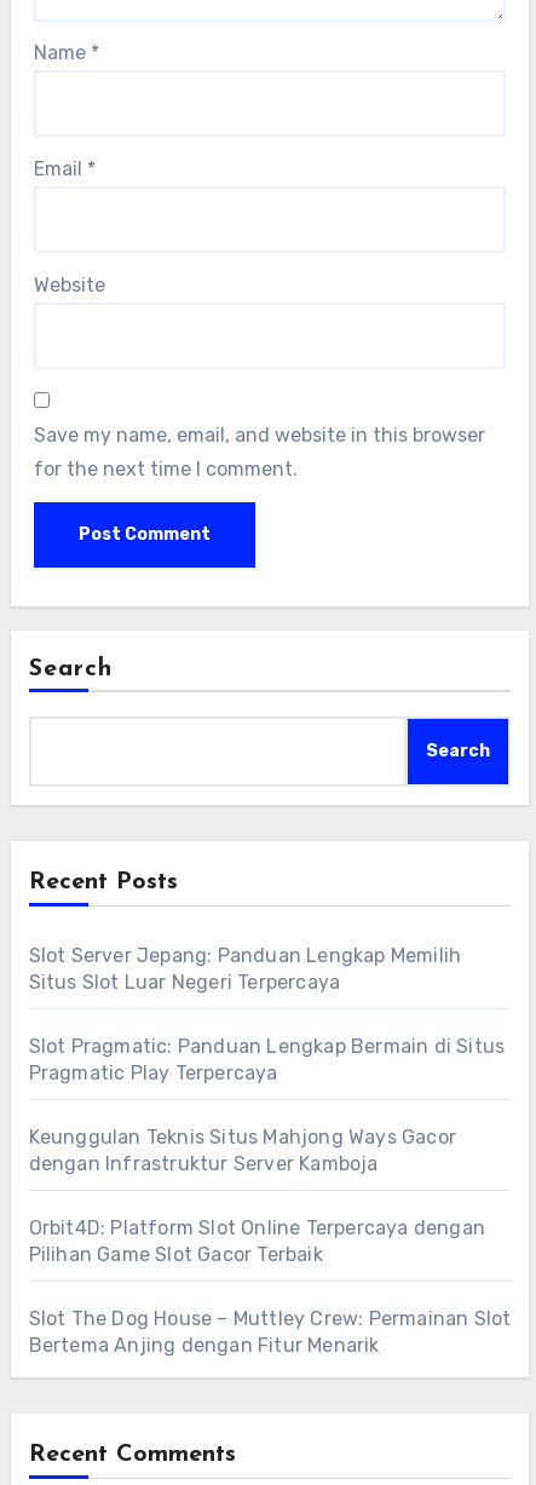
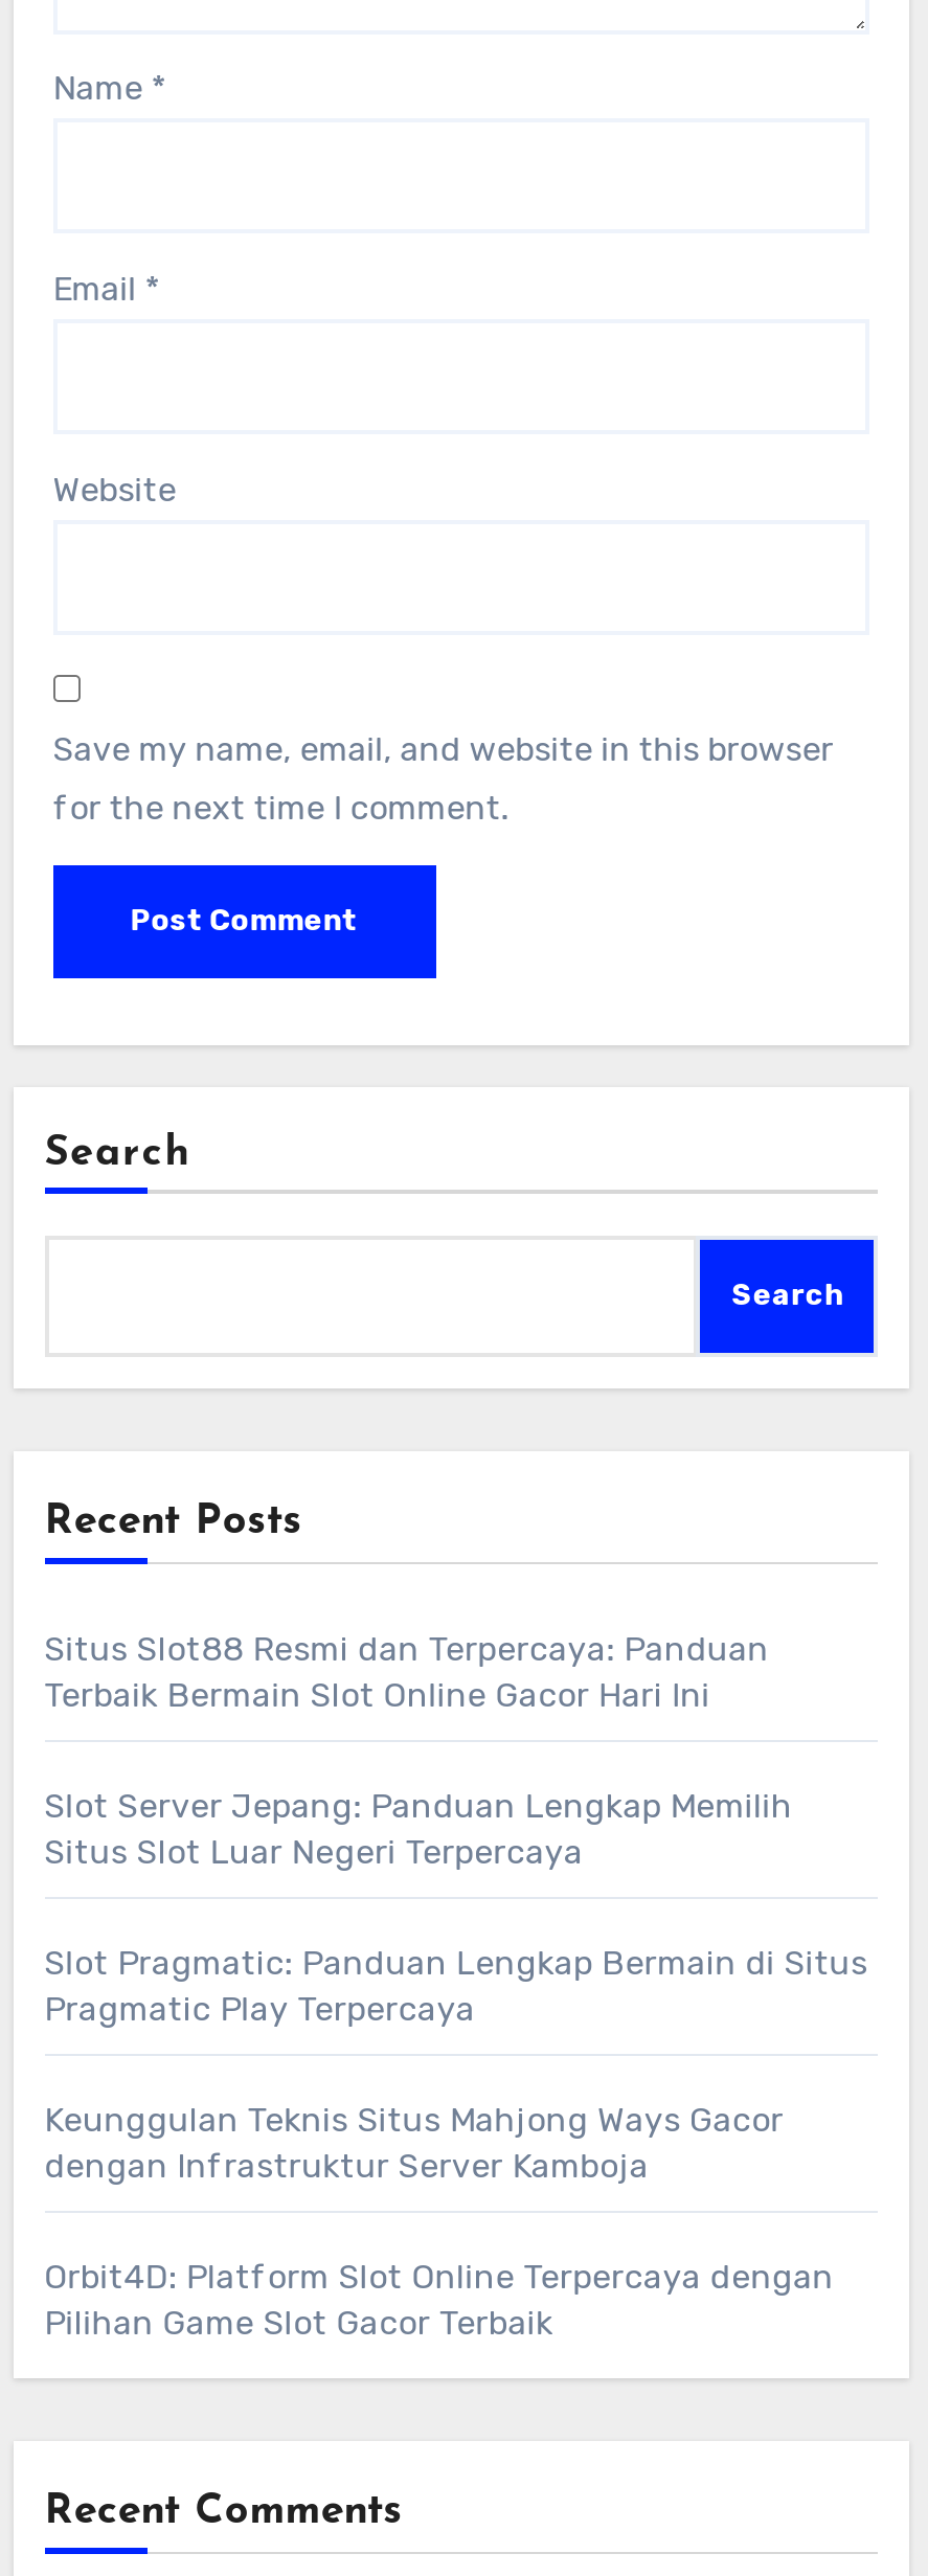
none -> [44,1628,769,1714] Situs Slot88 Resmi dan Terpercaya: Panduan | Terbaik Bermain Slot Online Gacor Hari Ini
moved [29,944,505,1265] -> [44,1785,868,2342]: Slot Server Jepang: Panduan Lengkap Memilih | Situs Slot Luar Negeri Terpercaya | Slot Pragmatic: Panduan Lengkap Bermain di Situs | Pragmatic Play Terpercaya | Keunggulan Teknis Situs Mahjong Ways Gacor | dengan Infrastruktur Server Kamboja | Orbit4D: Platform Slot Online Terpercaya dengan | Pilihan Game Slot Gacor Terbaik
[29,1307,511,1356] Slot The Dog House – Muttley Crew: Permainan Slot | Bertema Anjing dengan Fitur Menarik -> none

